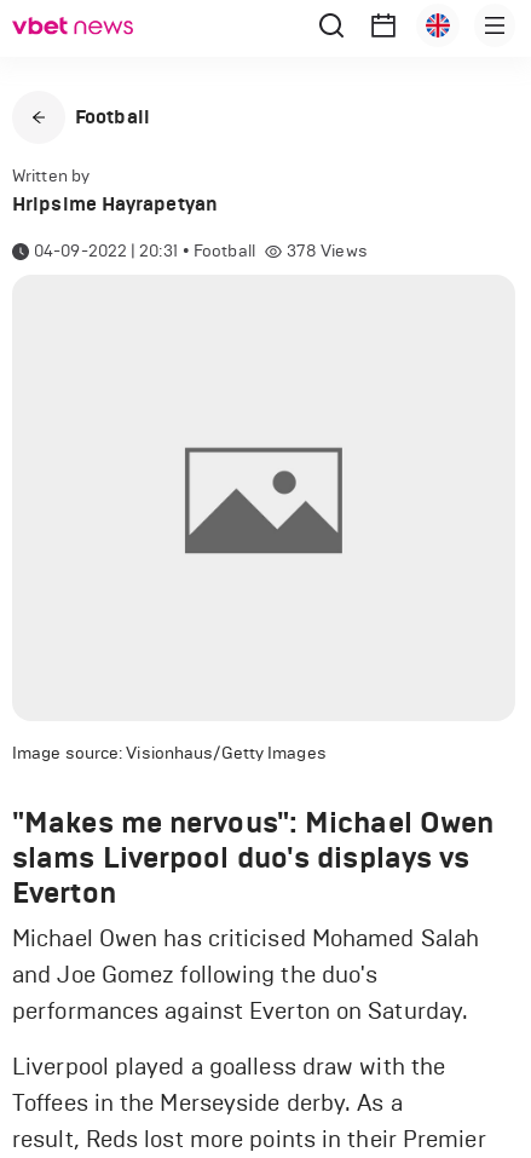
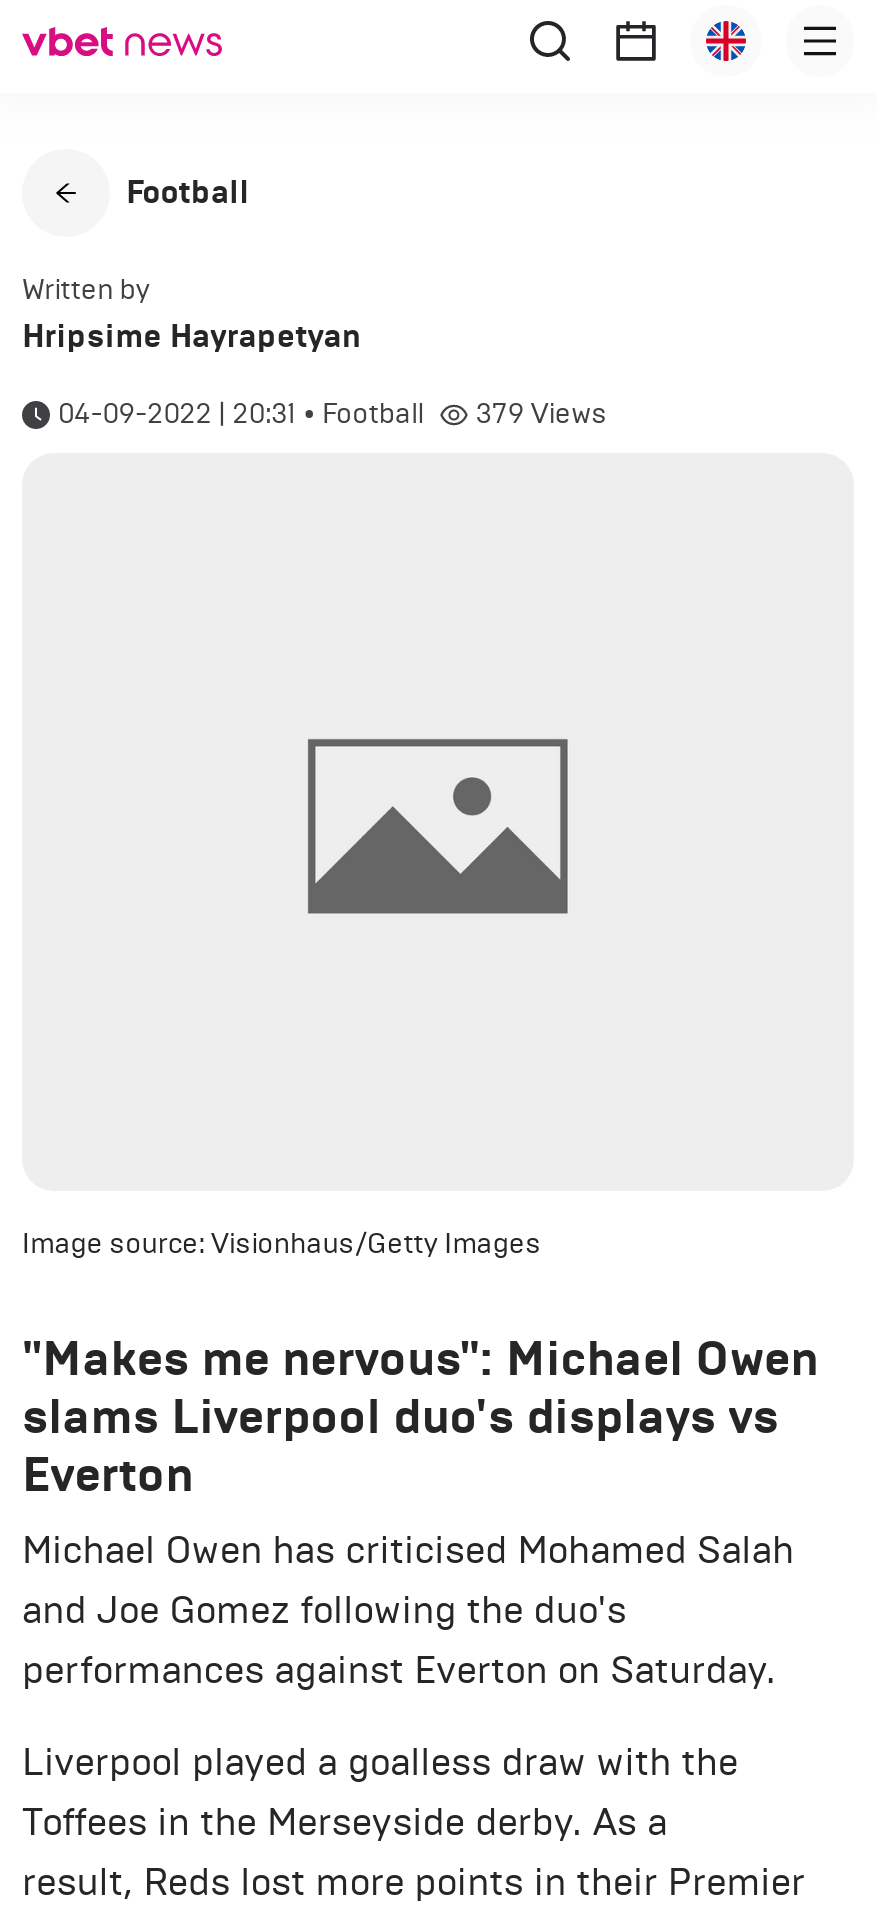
[286,241,367,261] 378 Views -> [476,397,608,431] 379 Views

